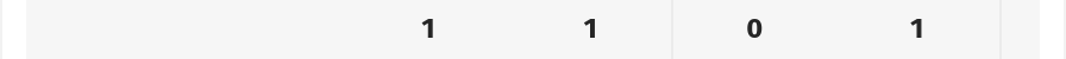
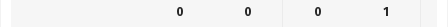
[422,12,598,45] 1 | 1 -> [176,5,252,19] 0 | 0

